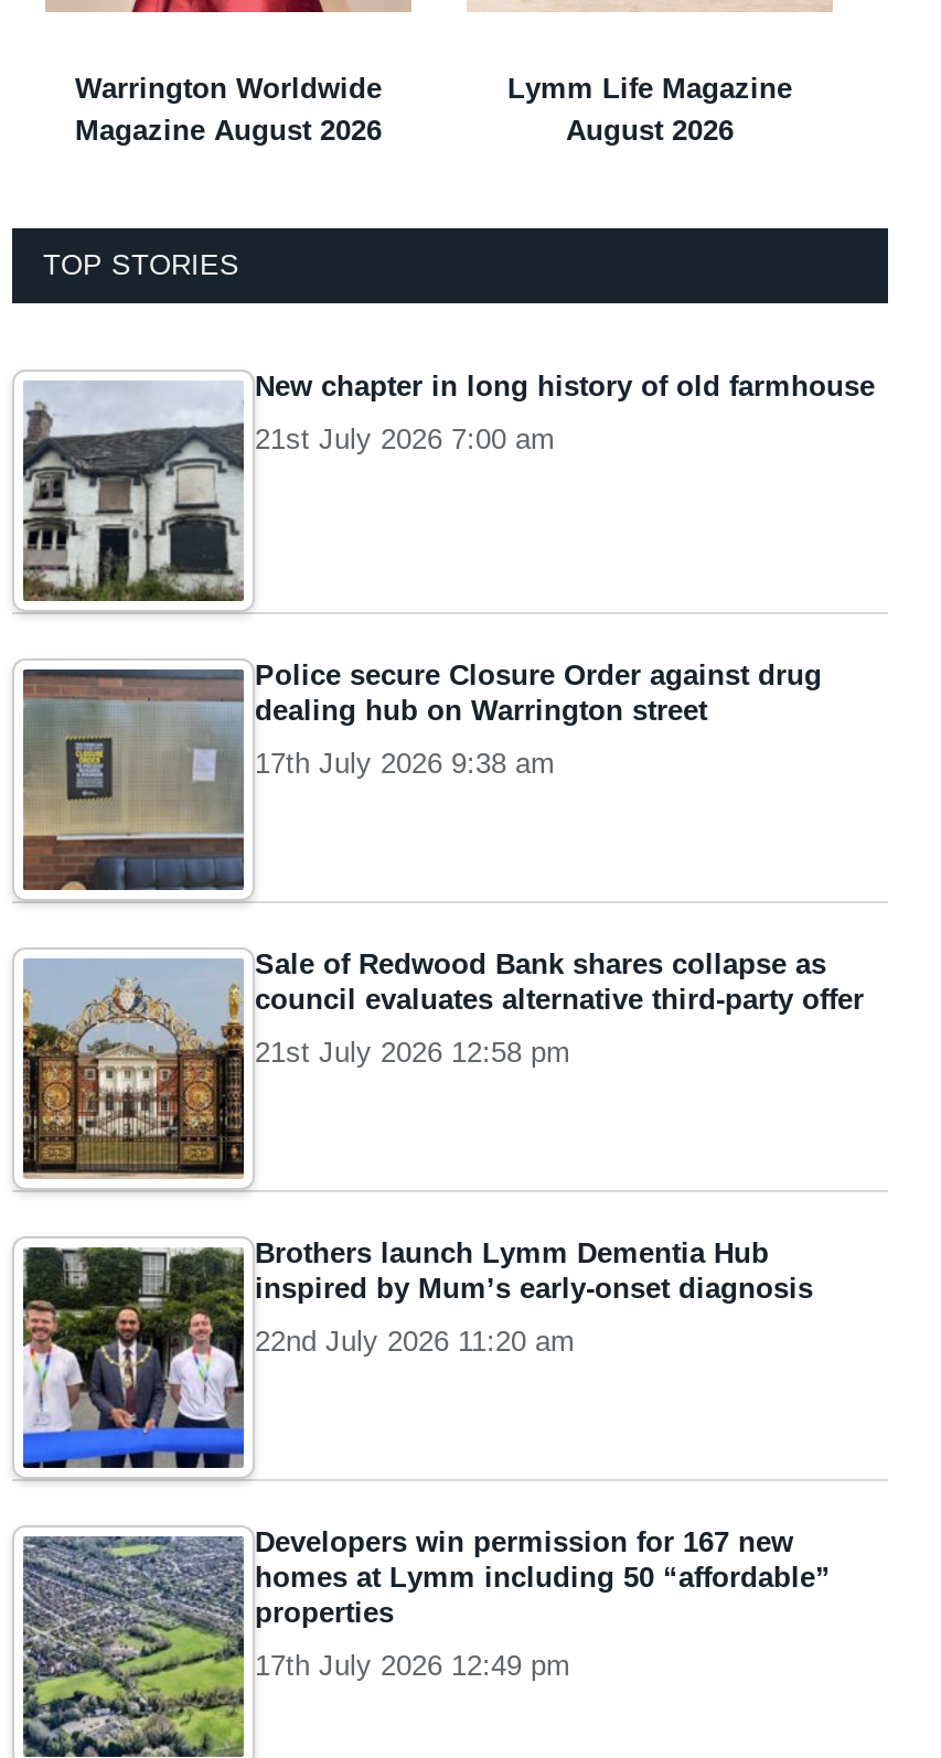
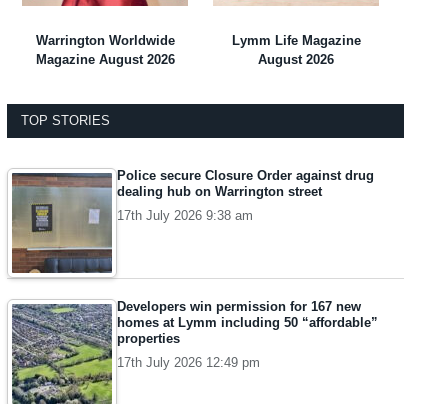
[23,370,875,602] [image] | New chapter in long history of old farmhouse | 21st July 2026 7:00 am -> none
[23,948,864,1193] [image] | Sale of Redwood Bank shares collapse as | council evaluates alternative third-party offer | 21st July 2026 12:58 pm -> none
[21,1237,813,1469] [image] | Brothers launch Lymm Dementia Hub | inspired by Mum’s early-onset diagnosis | 22nd July 2026 11:20 am -> none

